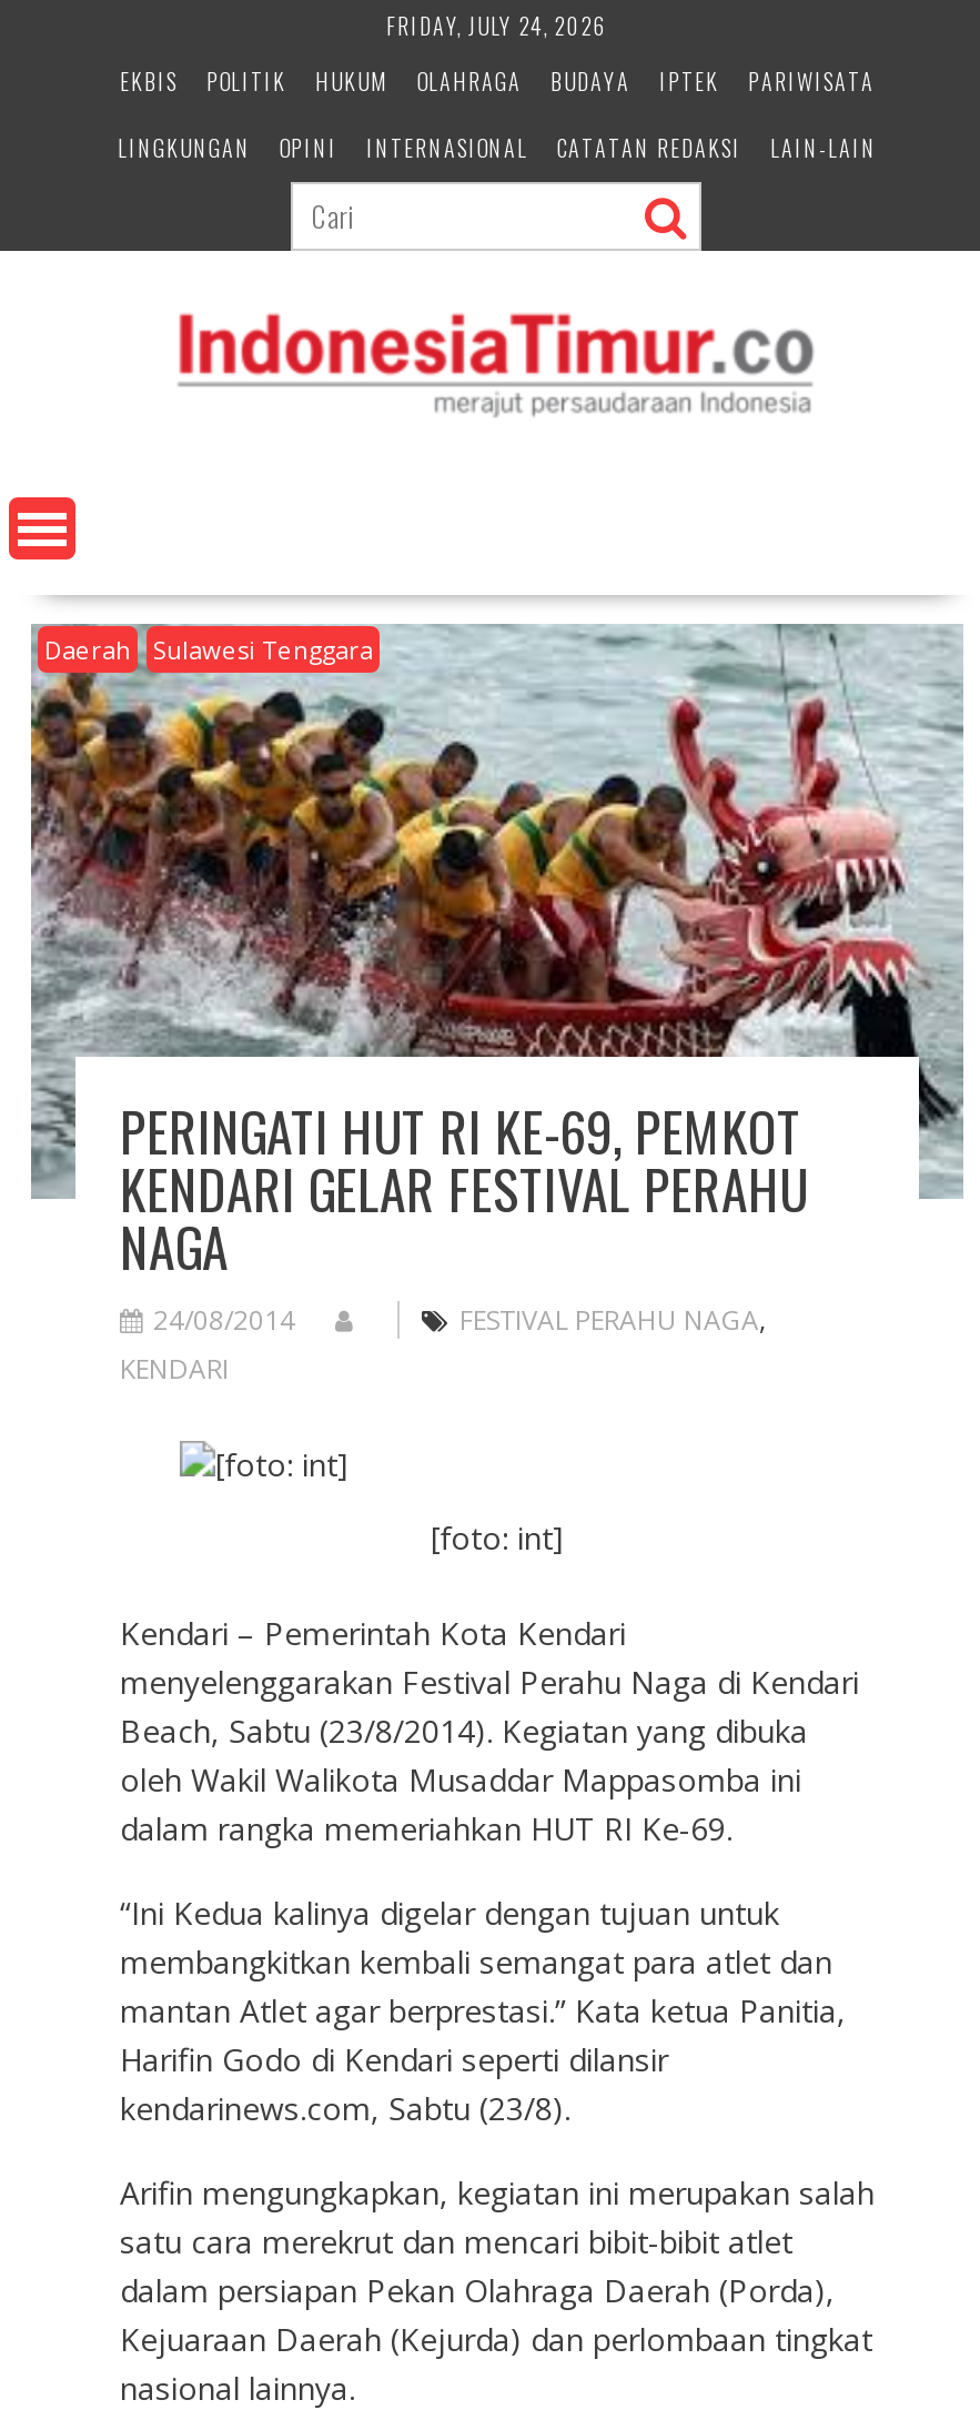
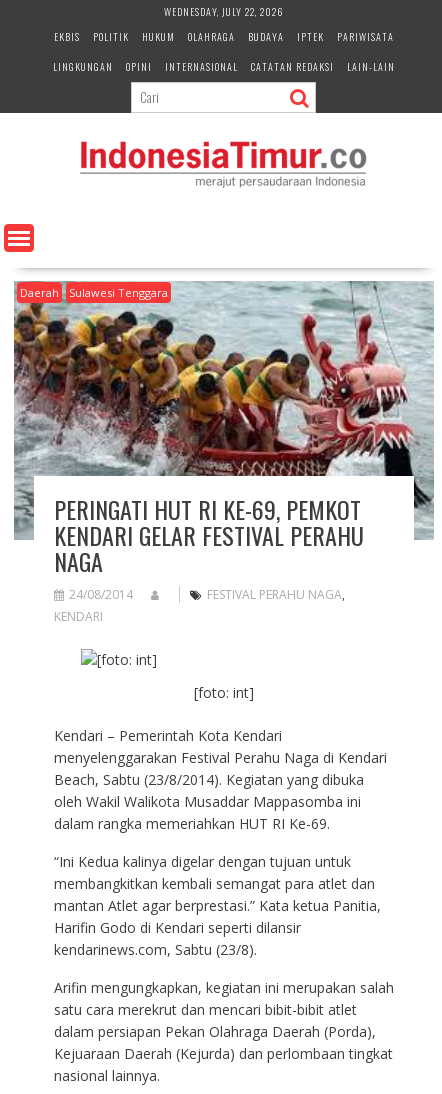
[386,9,608,42] FRIDAY, JULY 24, 2026 -> [164,4,284,19] WEDNESDAY, JULY 22, 2026

